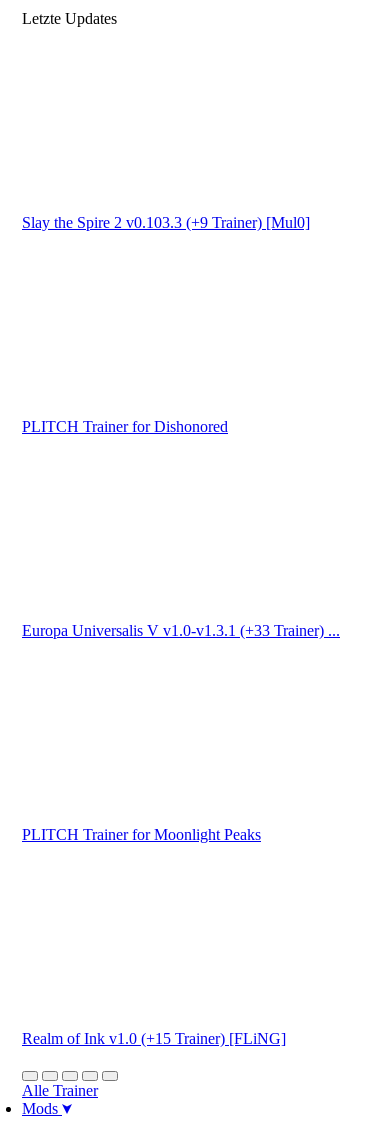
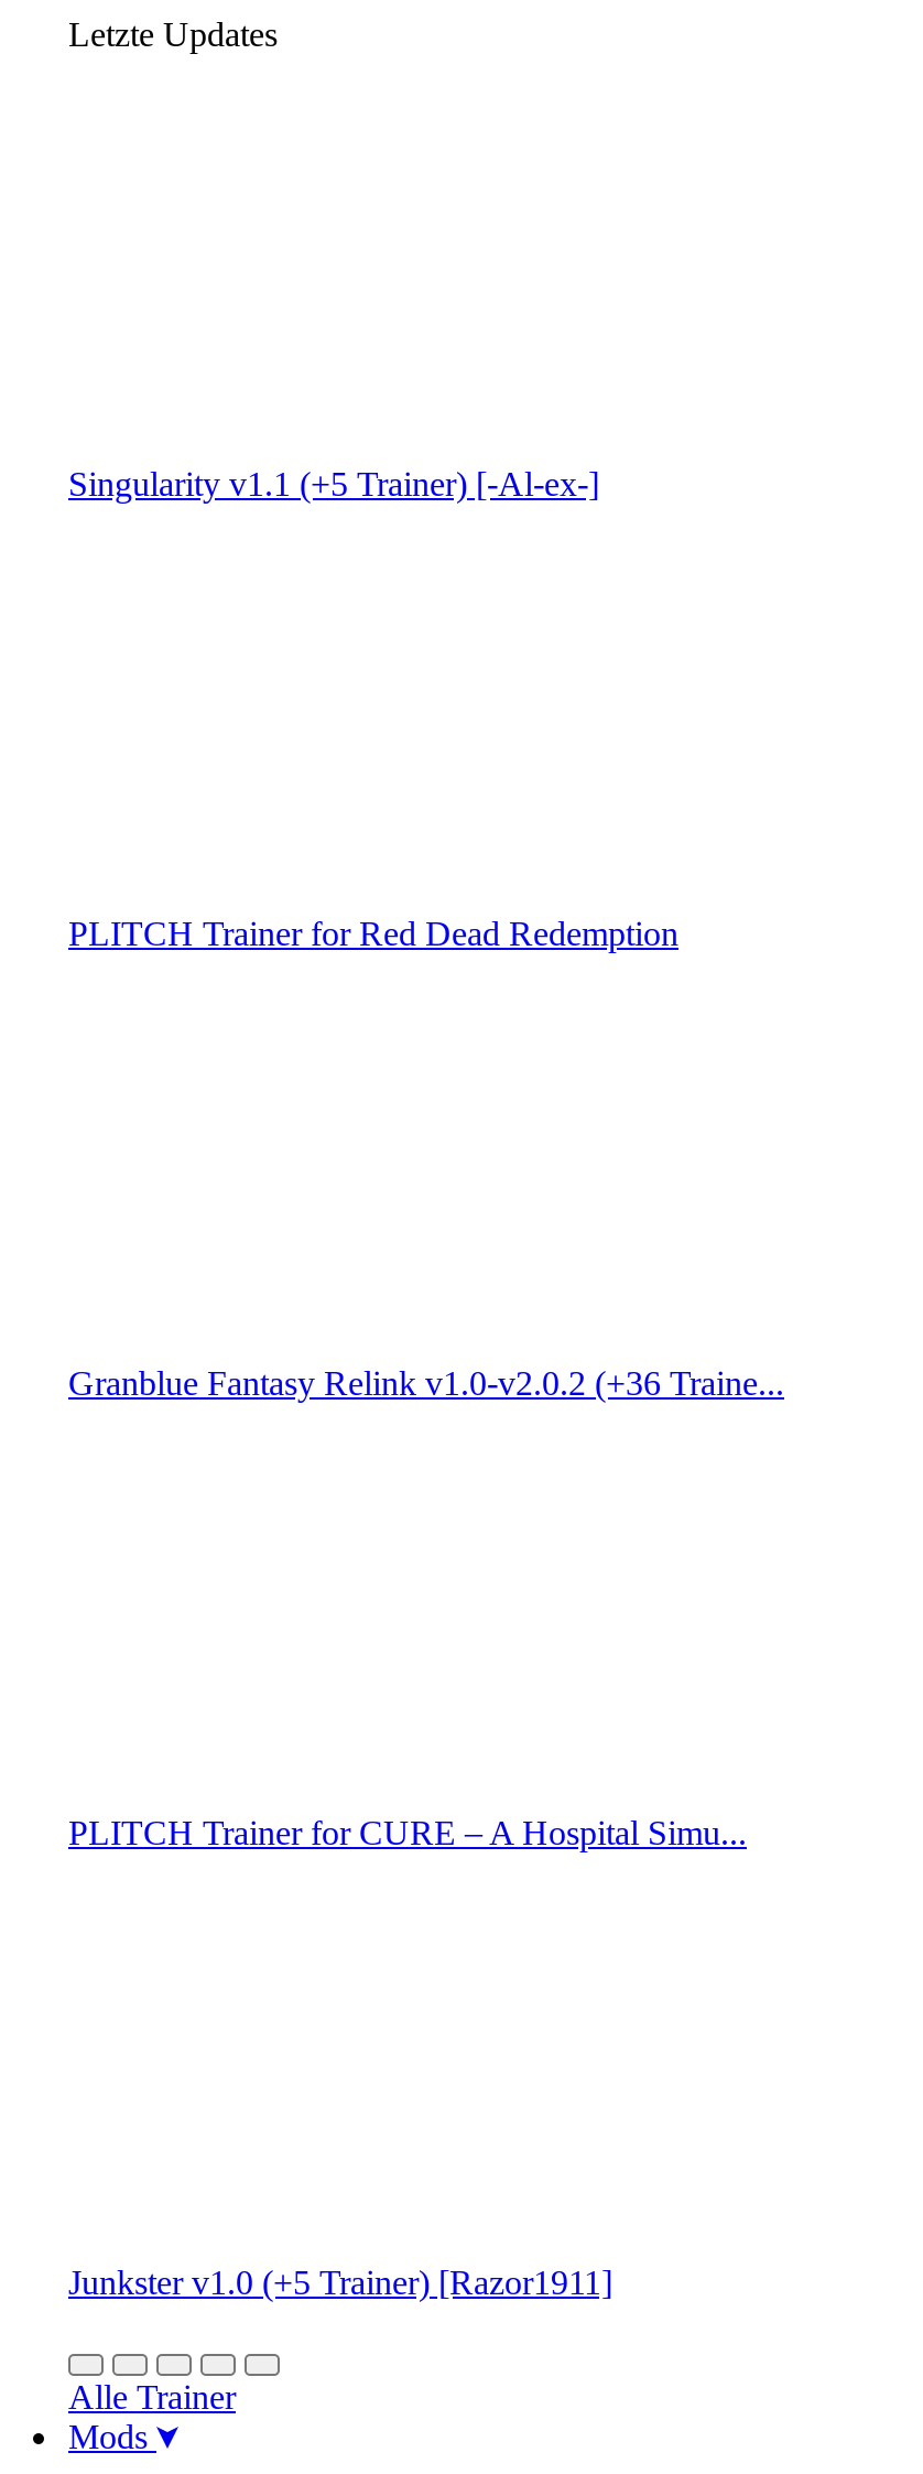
[22,214,310,231] Slay the Spire 2 v0.103.3 (+9 Trainer) [Mul0] -> [68,465,599,503] Singularity v1.1 (+5 Trainer) [-Al-ex-]
[22,418,228,435] PLITCH Trainer for Dishonored -> [68,915,678,952] PLITCH Trainer for Red Dead Redemption
[22,622,340,639] Europa Universalis V v1.0-v1.3.1 (+33 Trainer) ... -> [68,1364,784,1402] Granblue Fantasy Relink v1.0-v2.0.2 (+36 Traine...
[22,826,261,843] PLITCH Trainer for Moonlight Peaks -> [68,1814,747,1851] PLITCH Trainer for CURE – A Hospital Simu...
[22,1030,286,1047] Realm of Ink v1.0 (+15 Trainer) [FLiNG] -> [68,2264,612,2301] Junkster v1.0 (+5 Trainer) [Razor1911]

